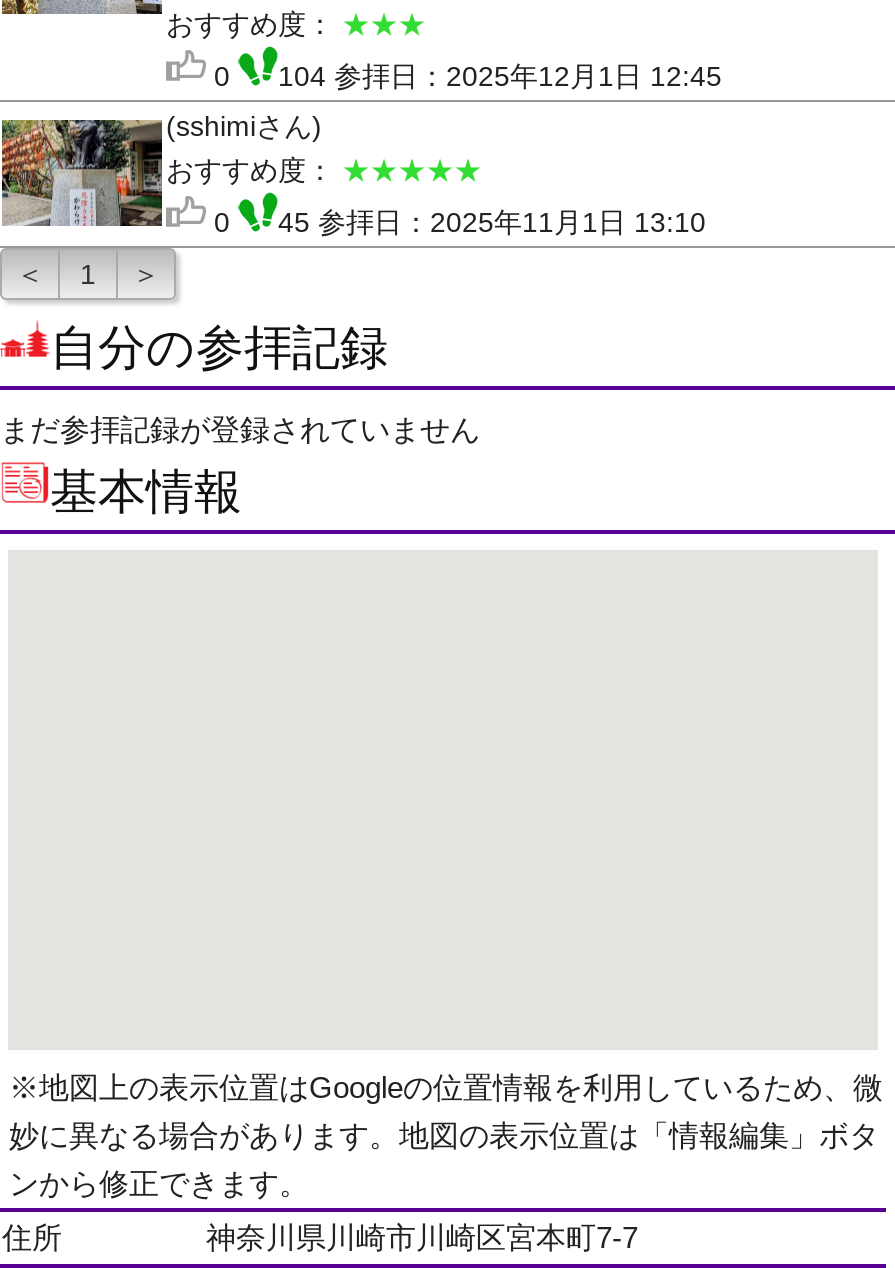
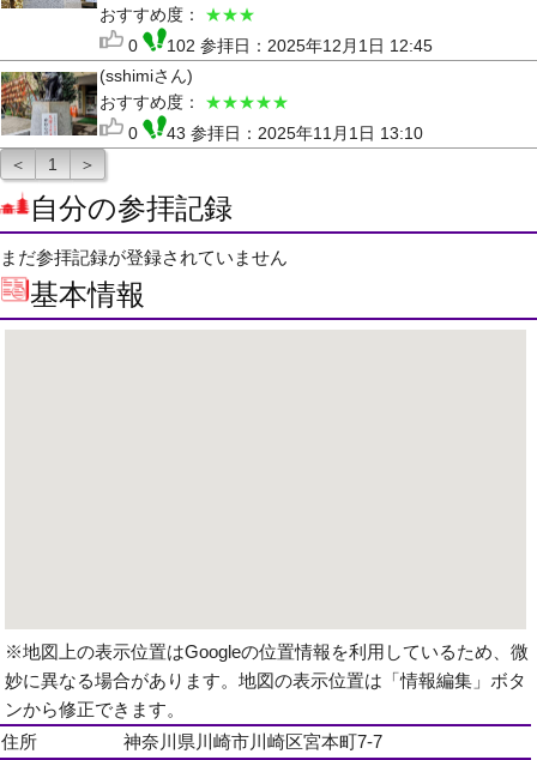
[278,60,722,92] 104 参拝日：2025年12月1日 12:45 -> [167,36,433,55] 102 参拝日：2025年12月1日 12:45
[278,206,706,238] 45 参拝日：2025年11月1日 13:10 -> [167,123,423,143] 43 参拝日：2025年11月1日 13:10

